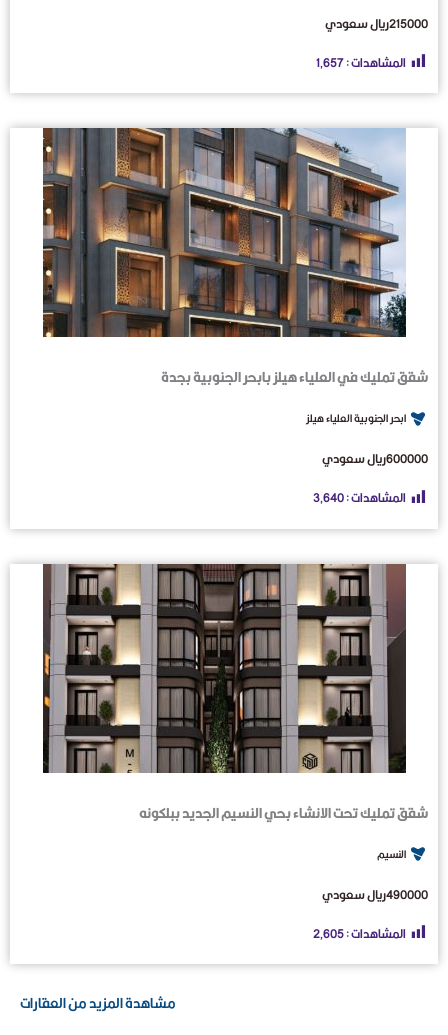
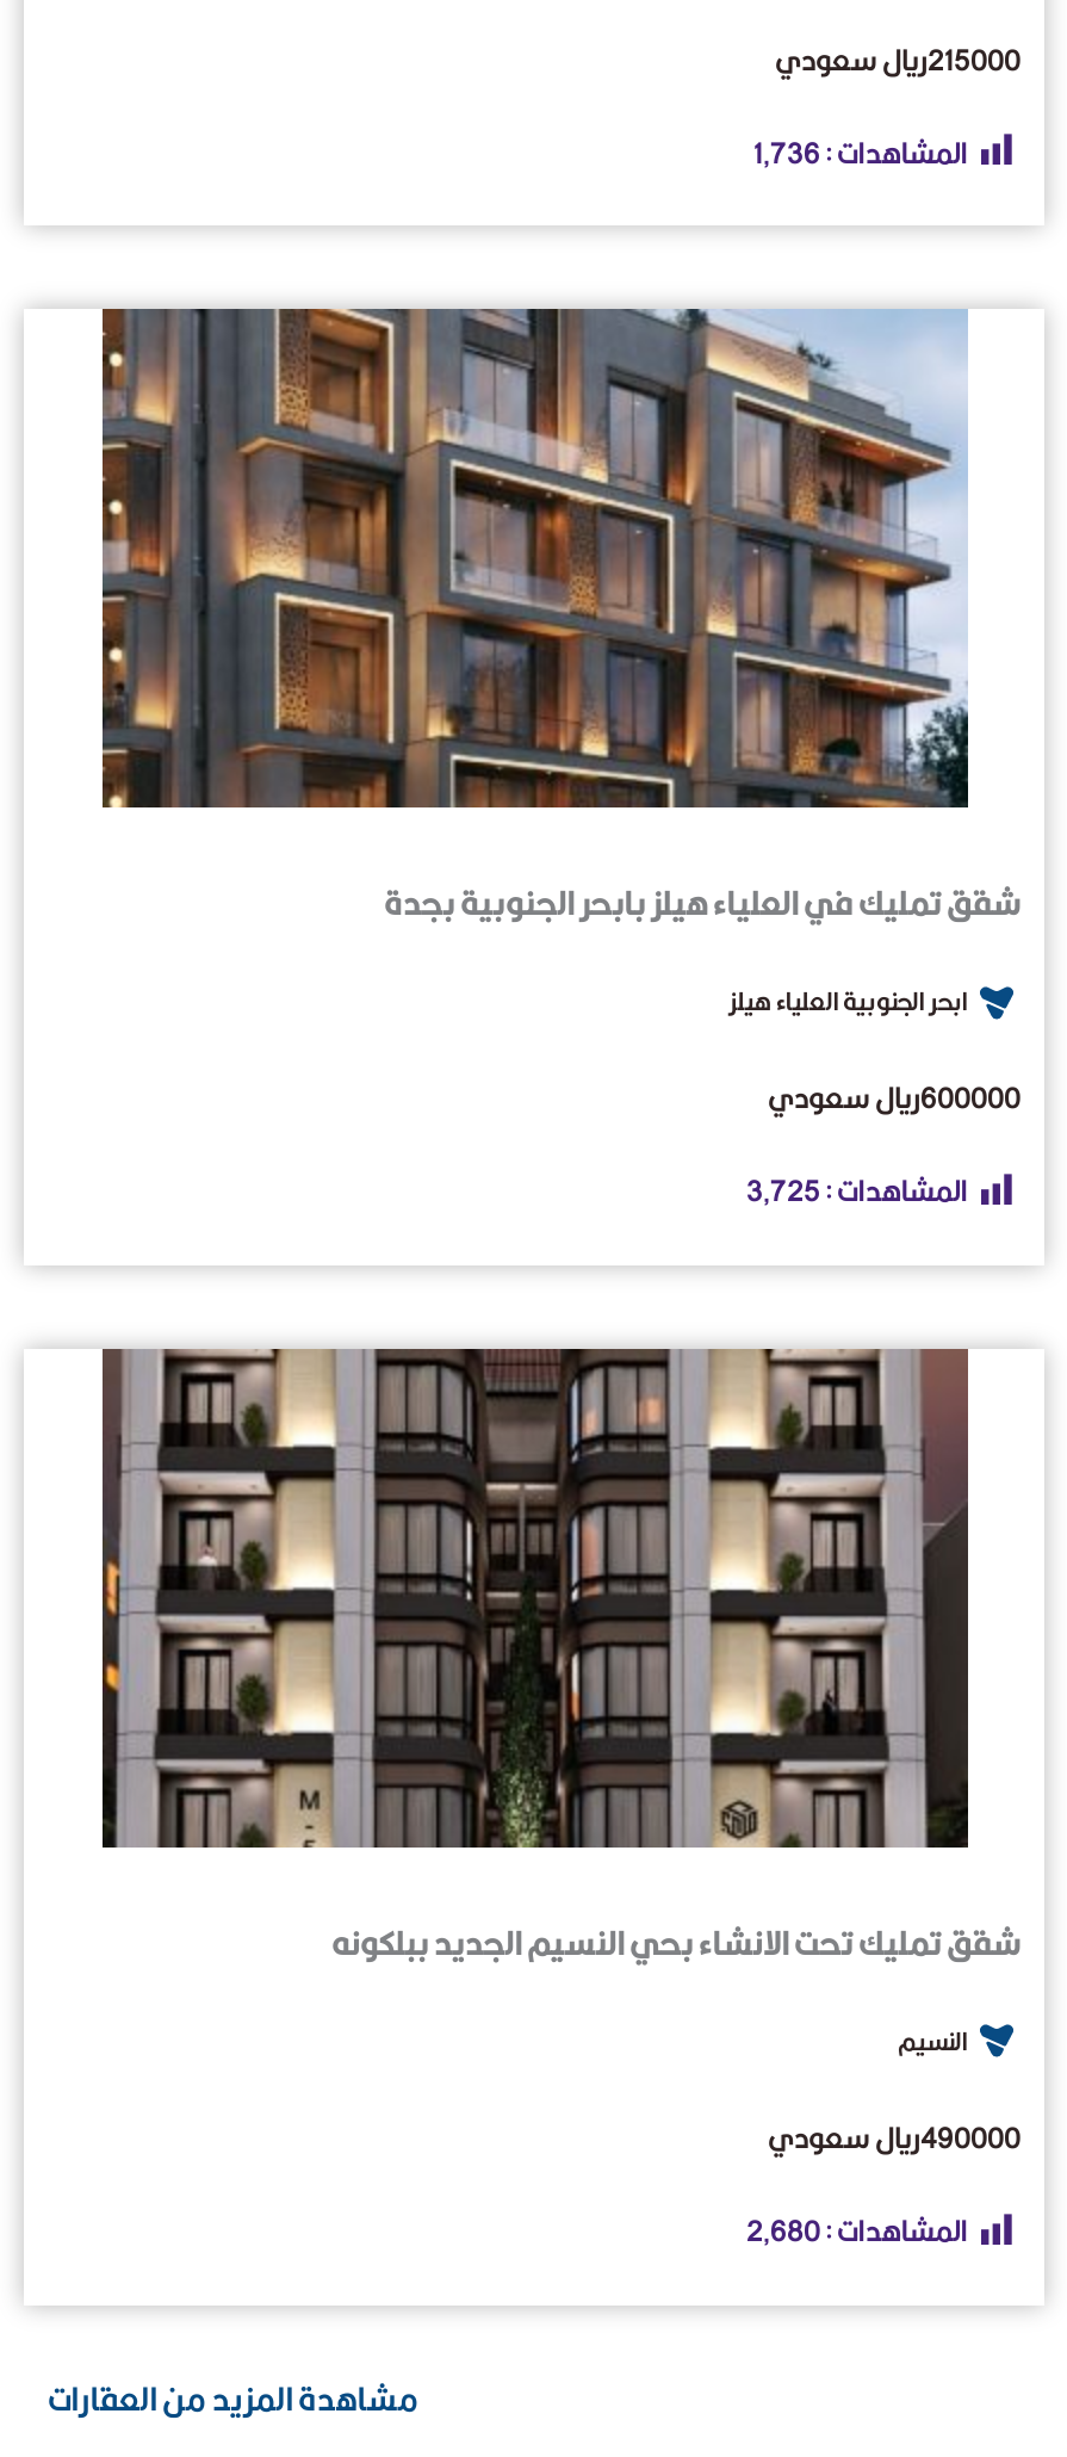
[316,51,406,74] المشاهدات : 1٬657 -> [753,125,968,180] المشاهدات : 1٬736
[313,486,406,509] المشاهدات : 3٬640 -> [746,1164,968,1218] المشاهدات : 3٬725
[313,922,406,945] المشاهدات : 2٬605 -> [746,2202,968,2257] المشاهدات : 2٬680

